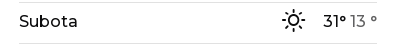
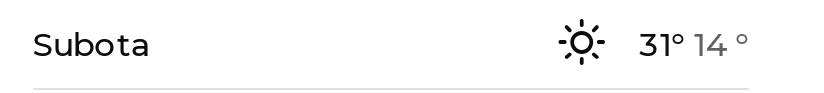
[323,12,377,31] 31° 13 ° -> [639,27,749,65] 31° 14 °

